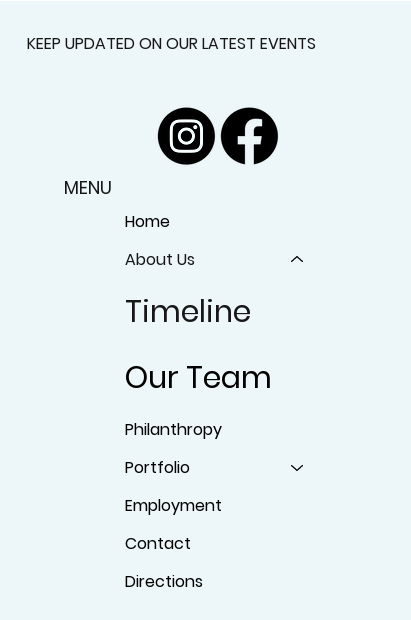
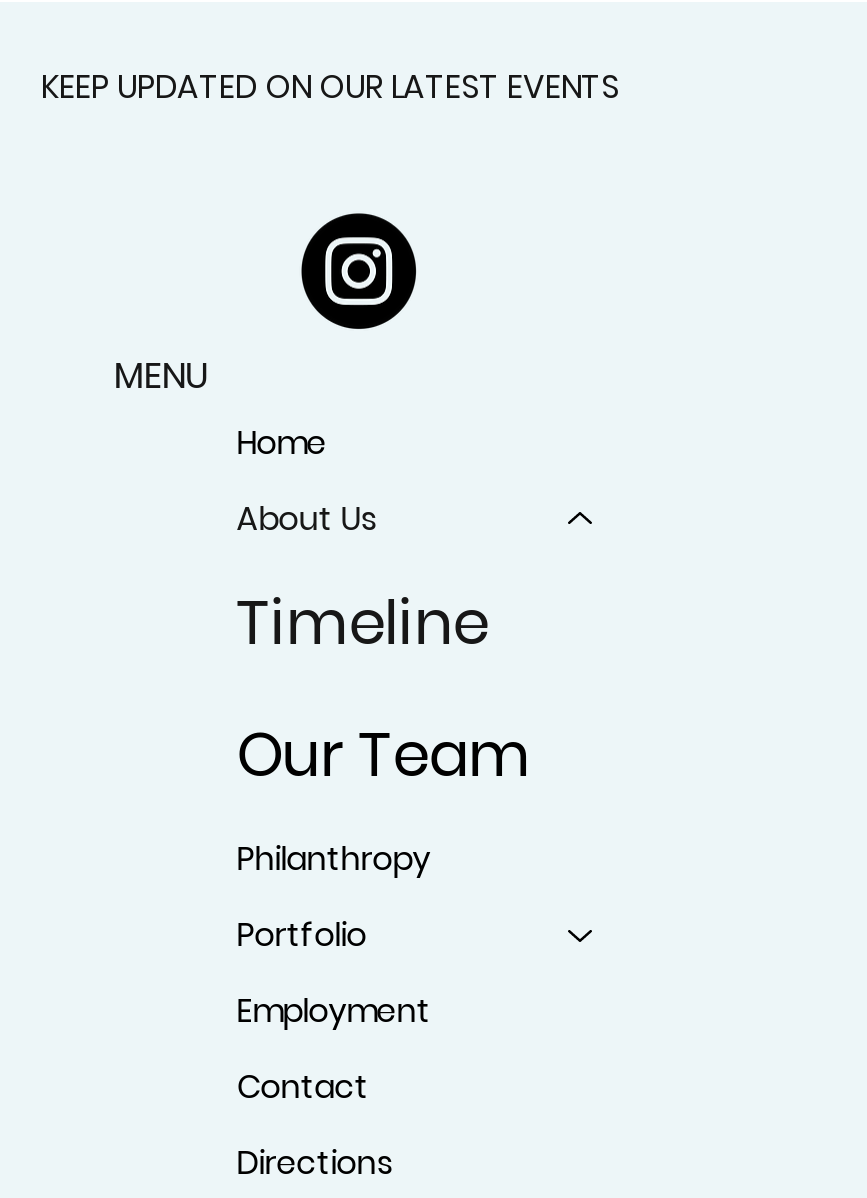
[220,106,279,165] [image] -> none

